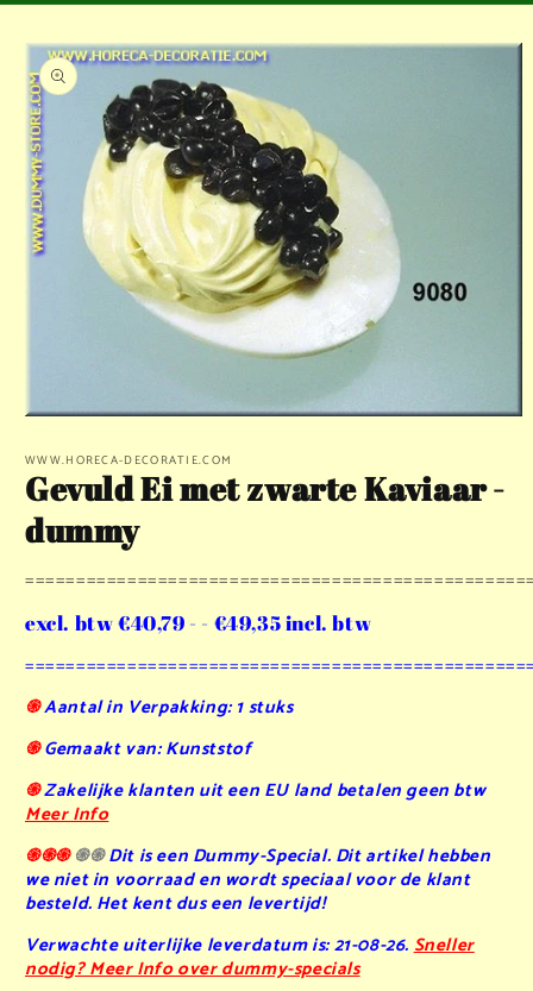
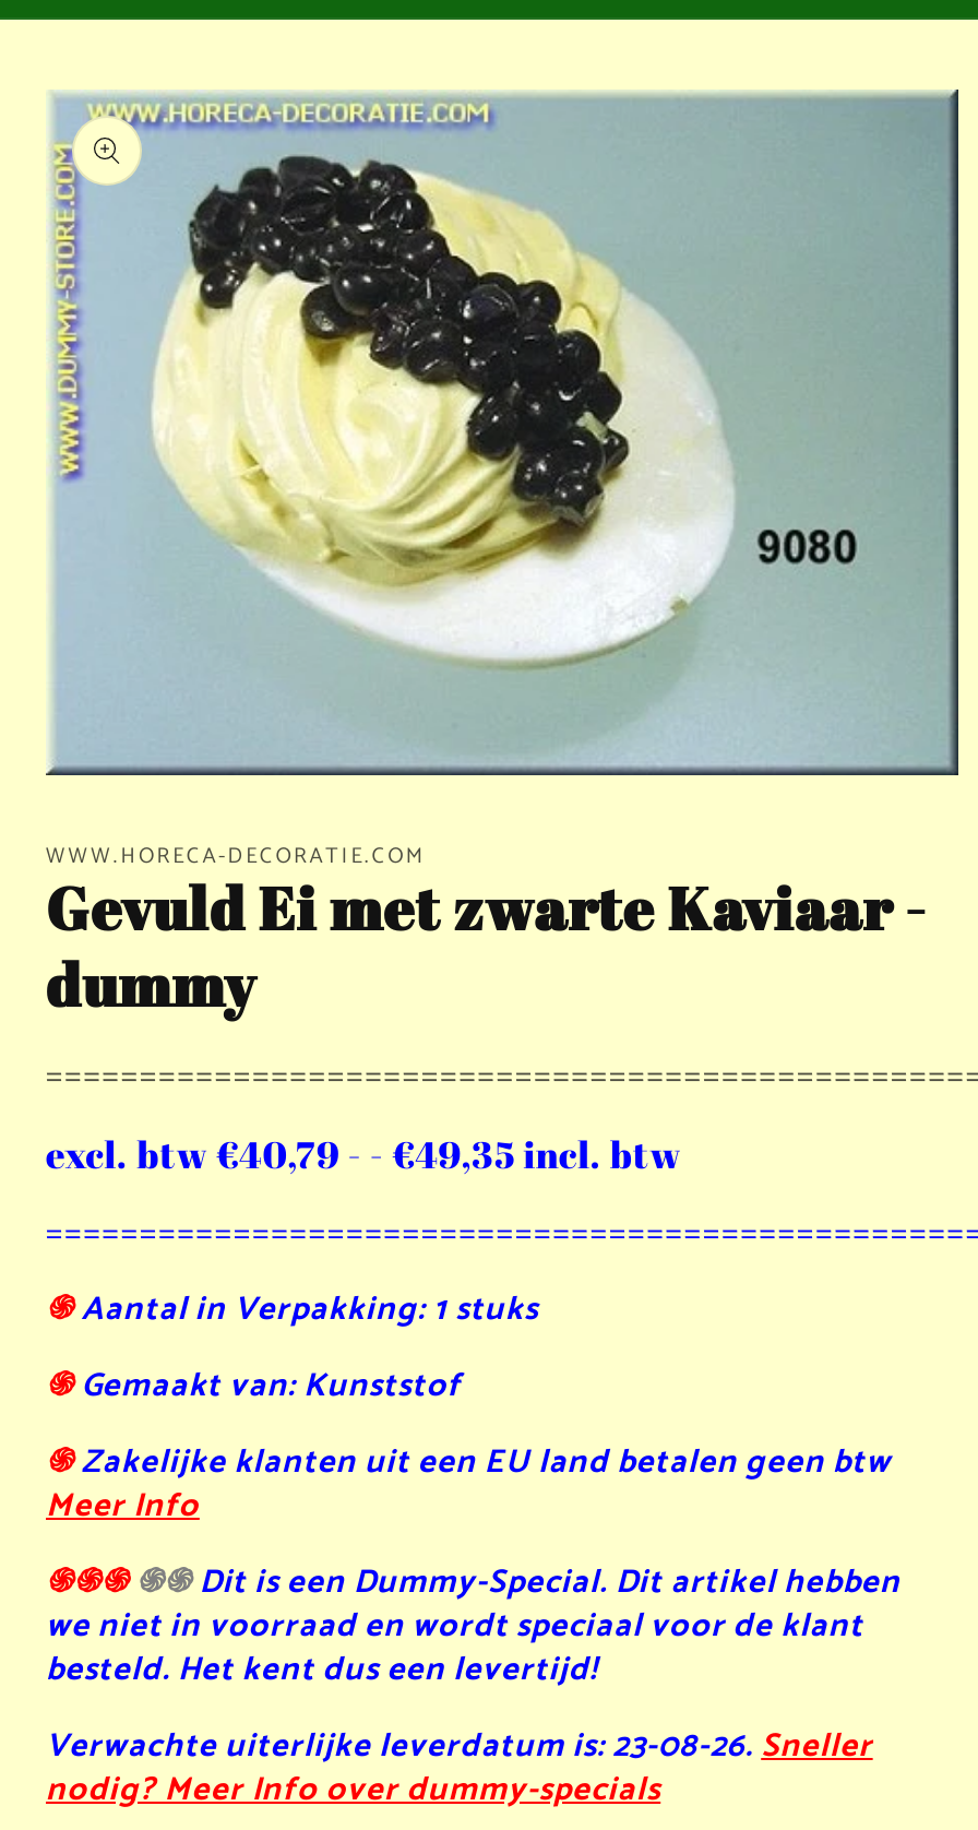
[25,930,474,960] Verwachte uiterlijke leverdatum is: 21-08-26.Sneller -> [46,1719,873,1773] Verwachte uiterlijke leverdatum is: 23-08-26.Sneller

